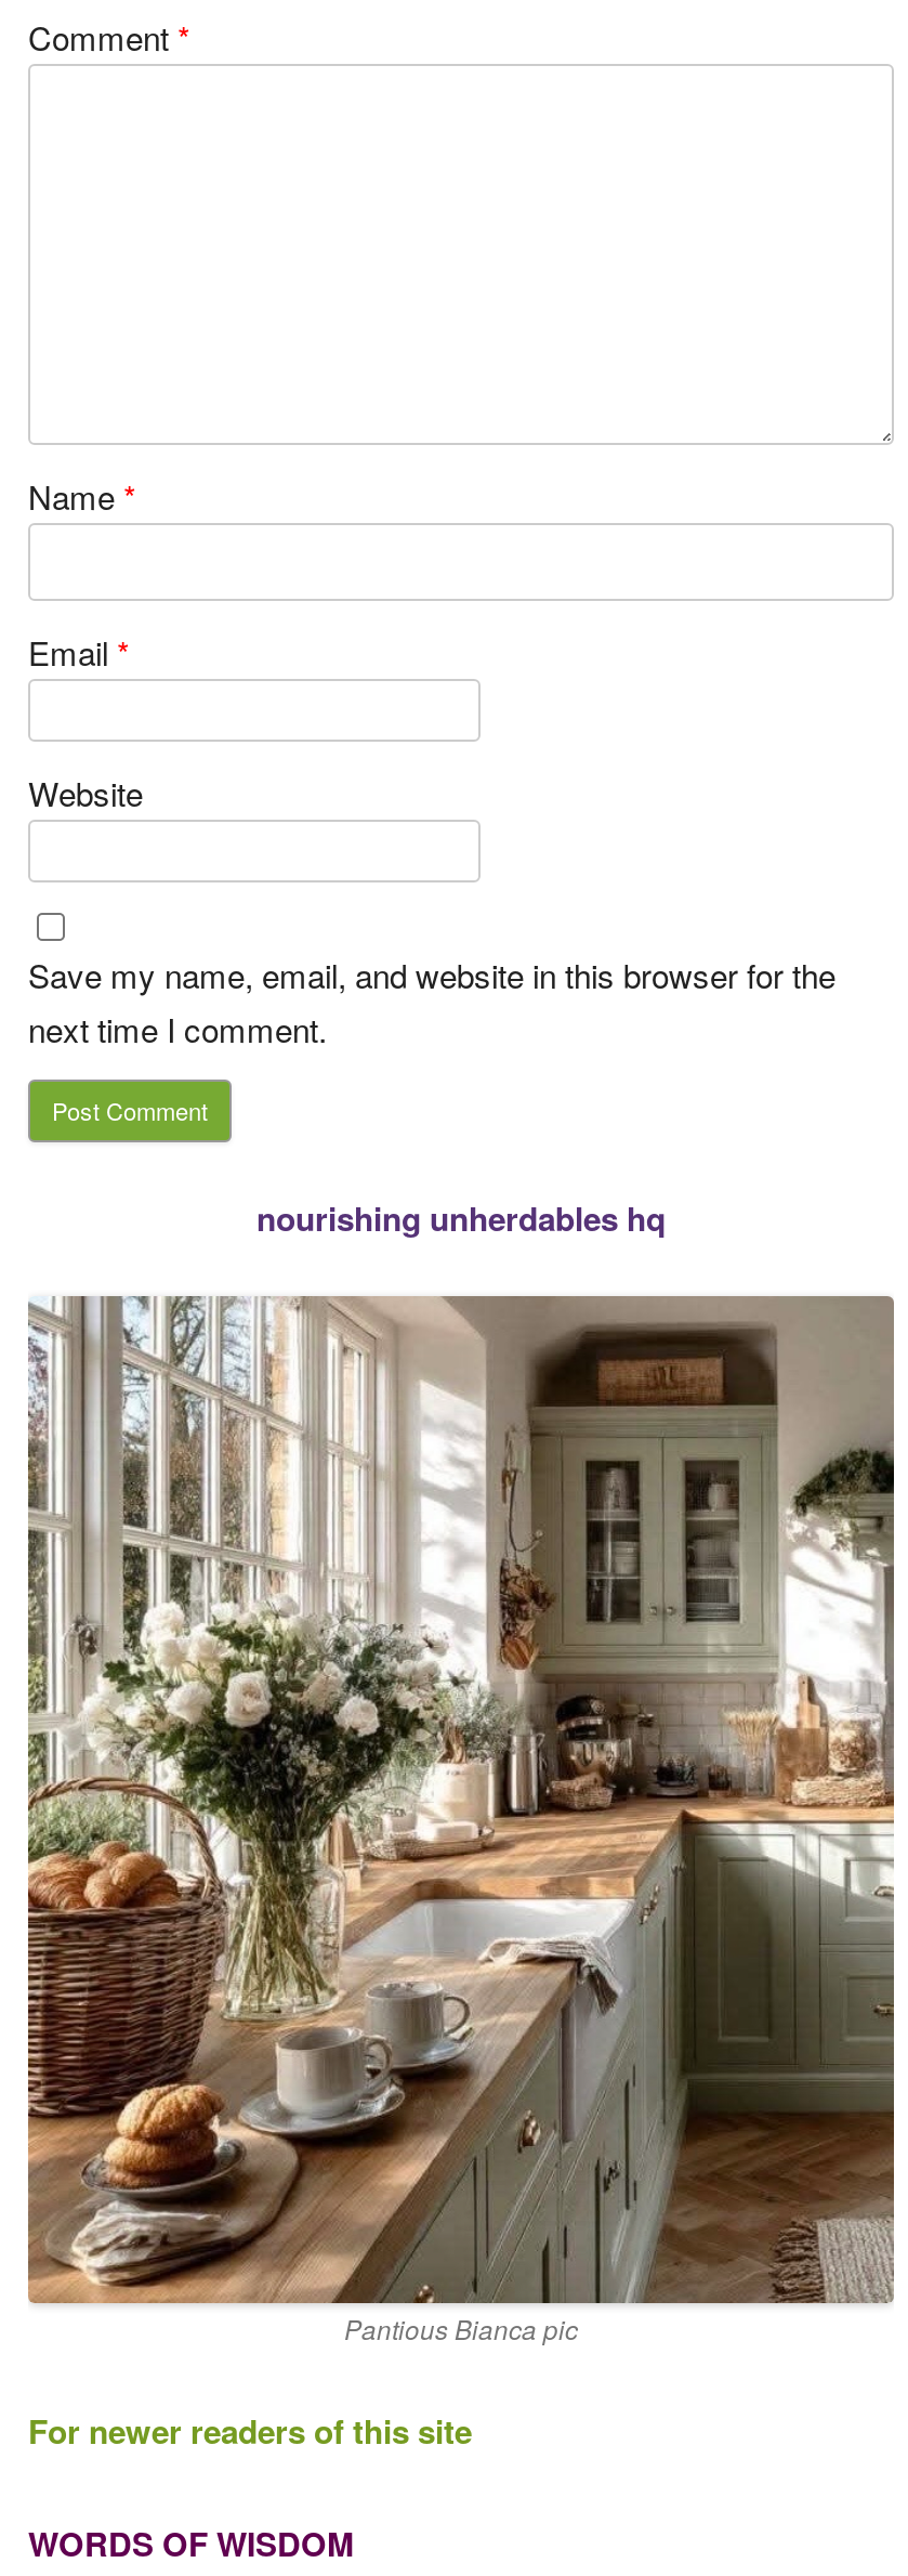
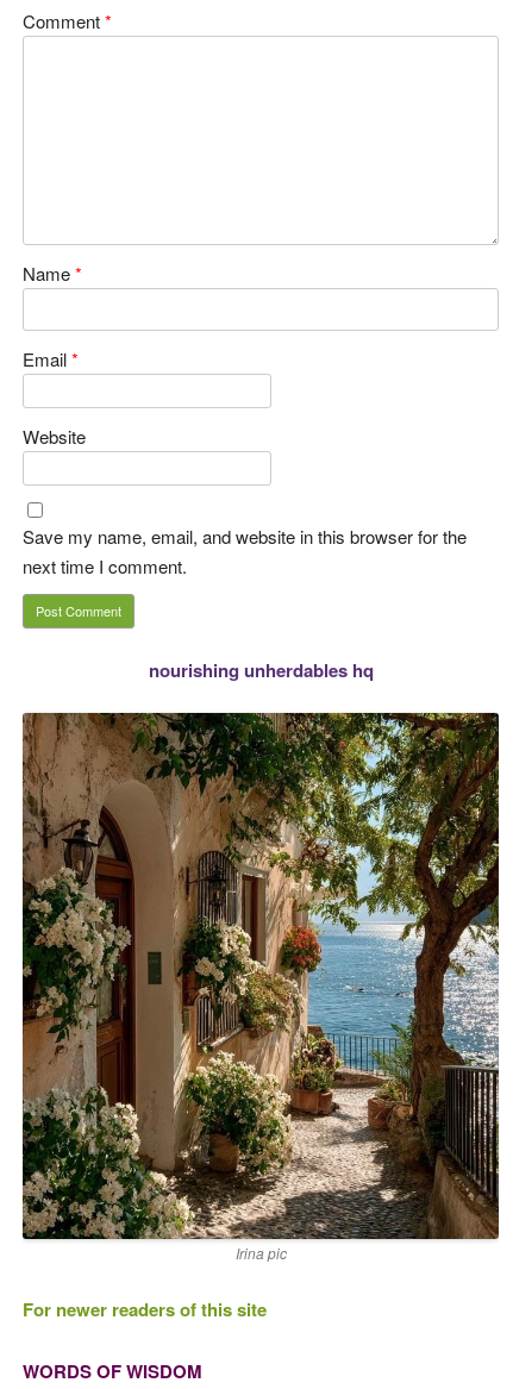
[26,1294,896,2347] [image] | Pantious Bianca pic -> [21,712,499,1263] [image] | Irina pic

